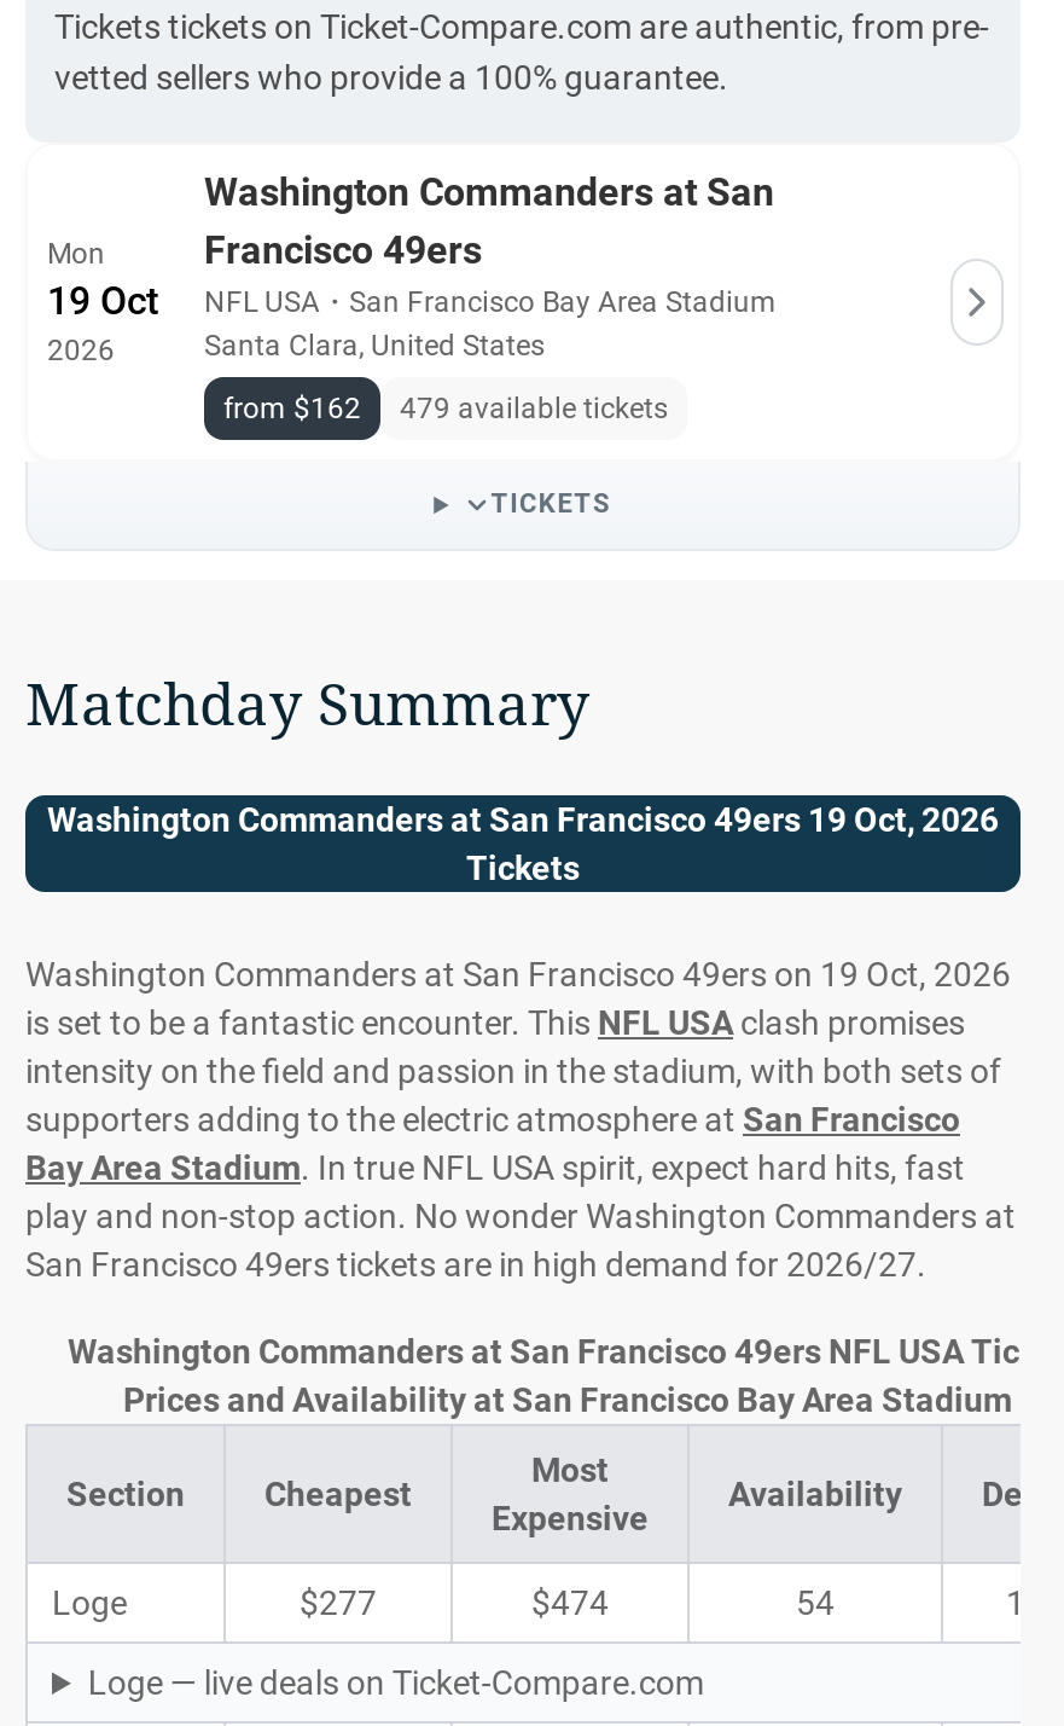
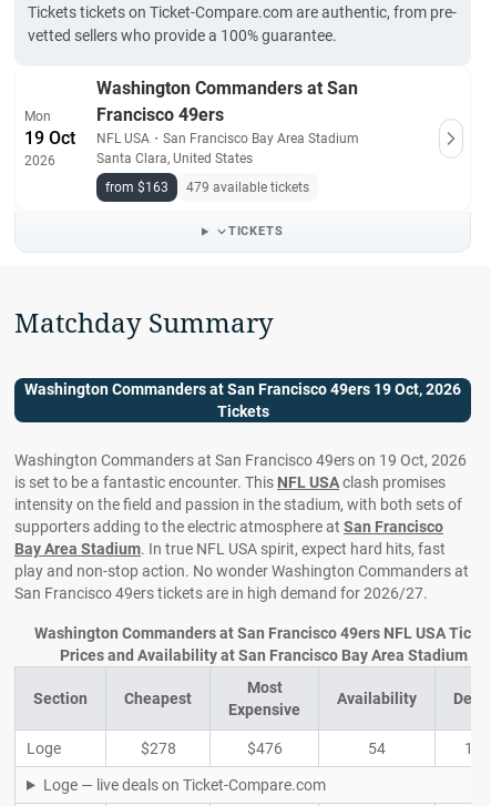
[223,392,668,425] from $162 479 available tickets -> [105,180,309,195] from $163 479 available tickets
[300,1583,377,1622] $277 -> [140,739,176,757] $278
[531,1583,609,1622] $474 -> [247,739,282,757] $476

